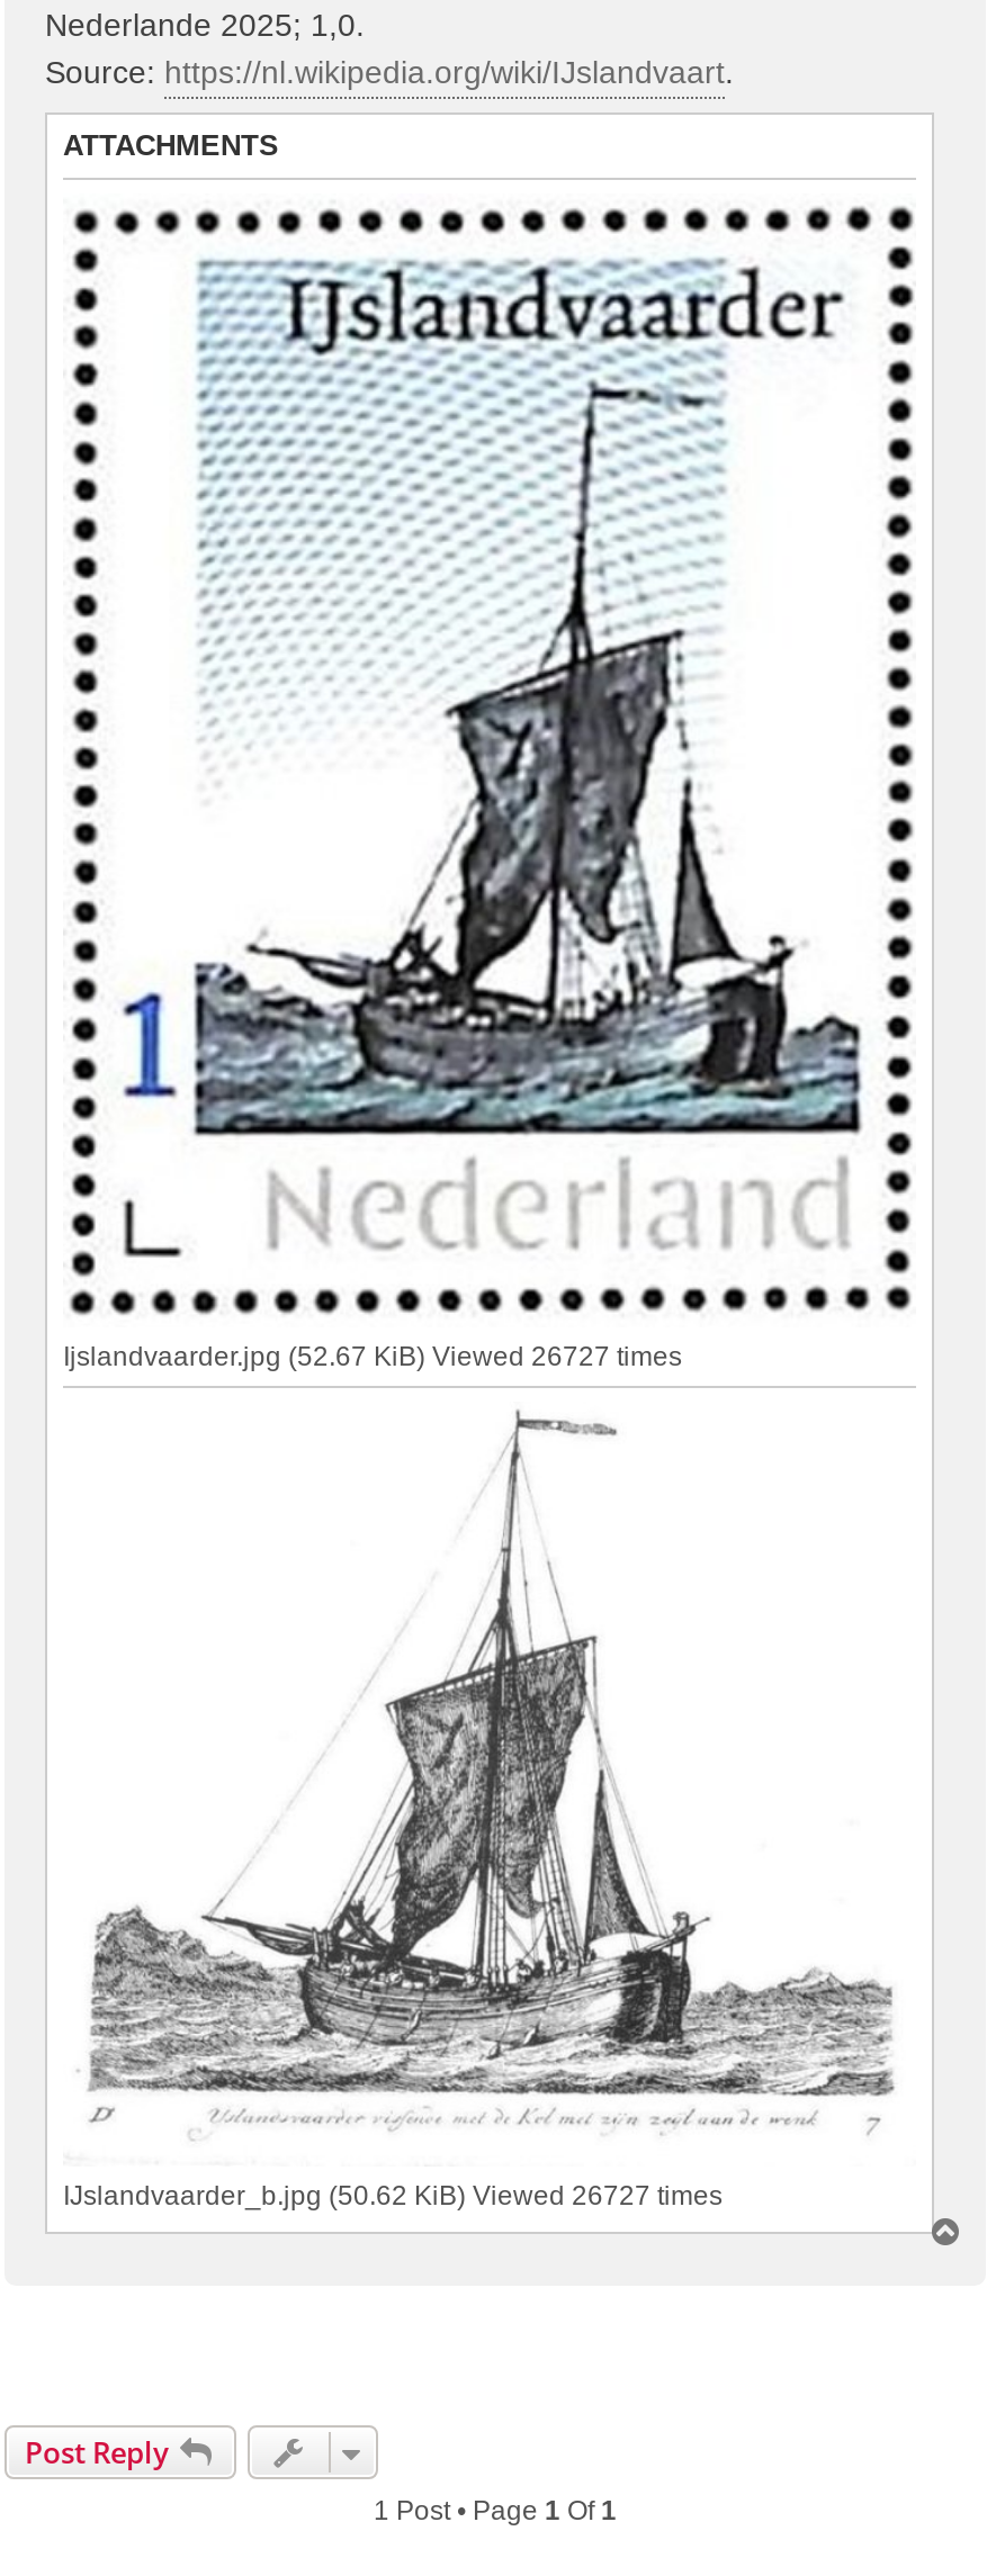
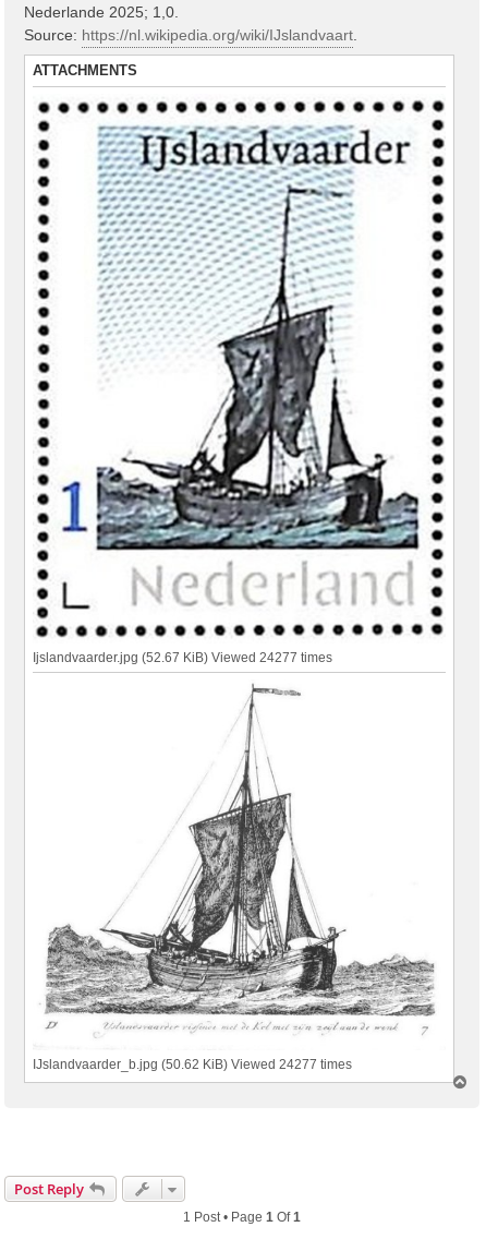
[63,1342,682,1373] Ijslandvaarder.jpg (52.67 KiB) Viewed 26727 times -> [33,650,332,666] Ijslandvaarder.jpg (52.67 KiB) Viewed 24277 times
[63,2181,723,2212] IJslandvaarder_b.jpg (50.62 KiB) Viewed 26727 times -> [33,1057,352,1072] IJslandvaarder_b.jpg (50.62 KiB) Viewed 24277 times

